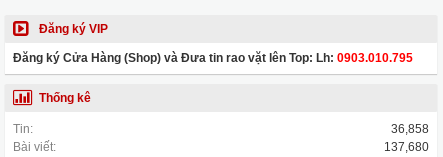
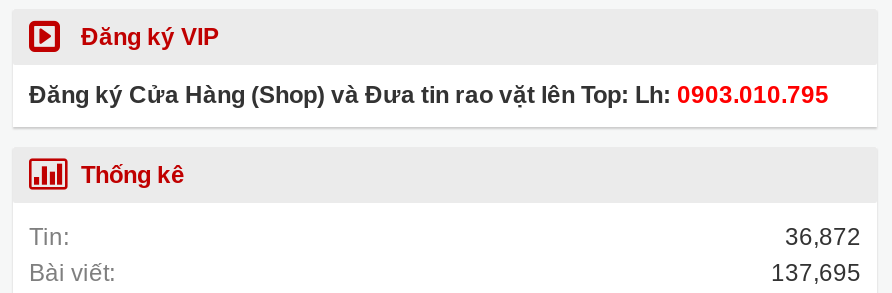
[391,122,429,136] 36,858 -> [785,223,861,251] 36,872
[384,140,429,154] 137,680 -> [771,259,861,287] 137,695

